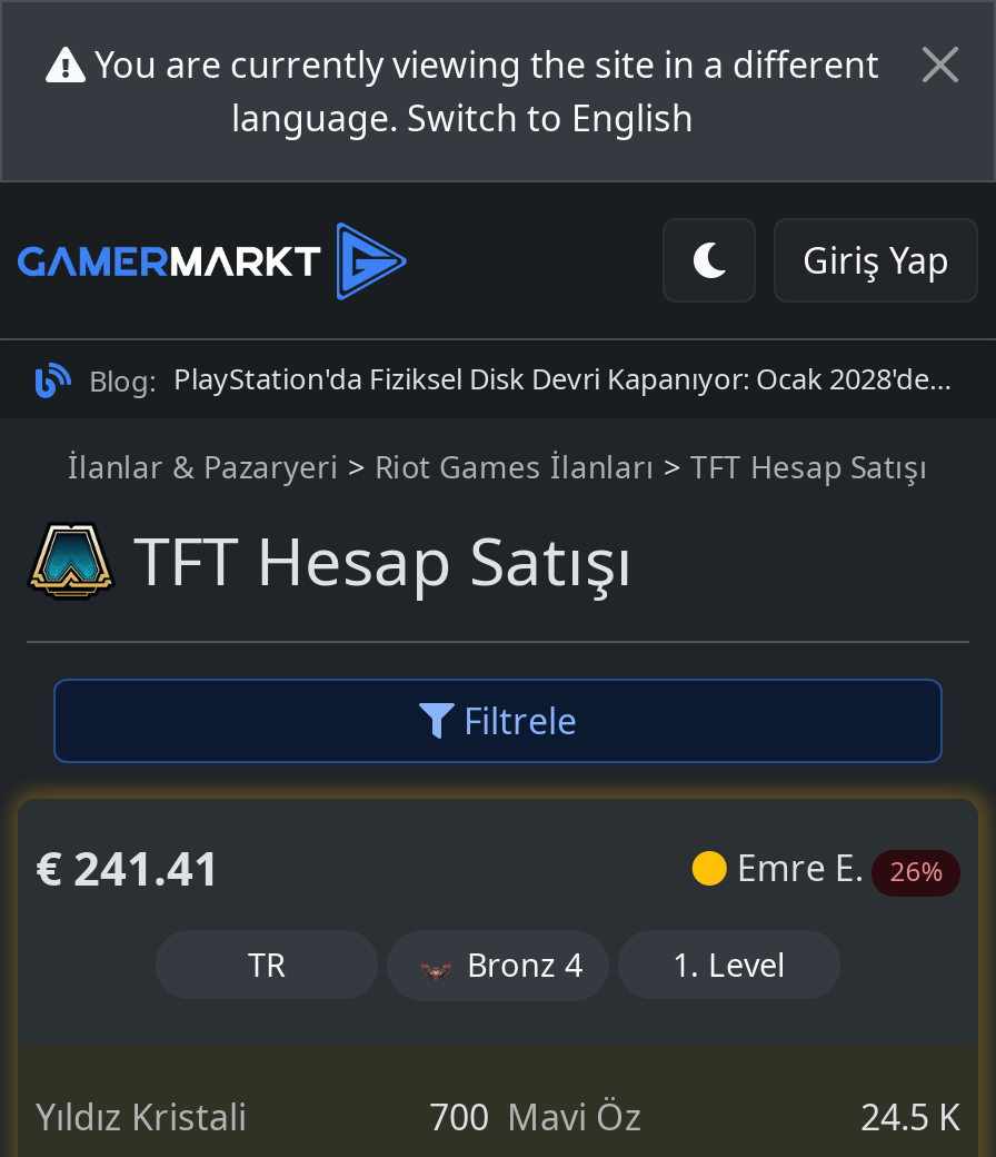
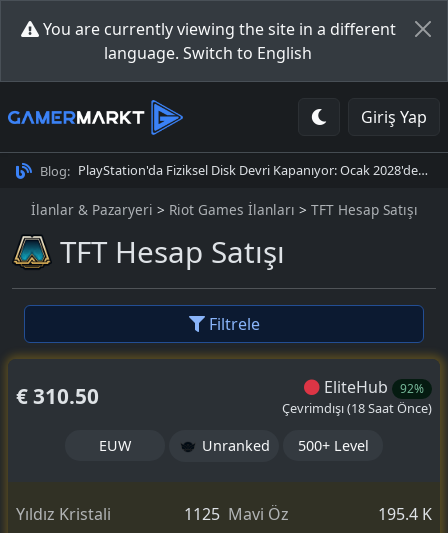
[36,837,943,899] € 241.41 | Emre E. | 26% -> [16,376,432,417] € 310.50 | EliteHub | 92% | Çevrimdışı (18 Saat Önce)
[248,943,786,986] TR | Bronz 4 | 1. Level -> [99,436,369,455] EUW | Unranked | 500+ Level
[429,1093,643,1142] 700 Mavi Öz -> [184,503,289,525] 1125 Mavi Öz
[860,1093,960,1142] 24.5 K -> [378,503,432,525] 195.4 K

